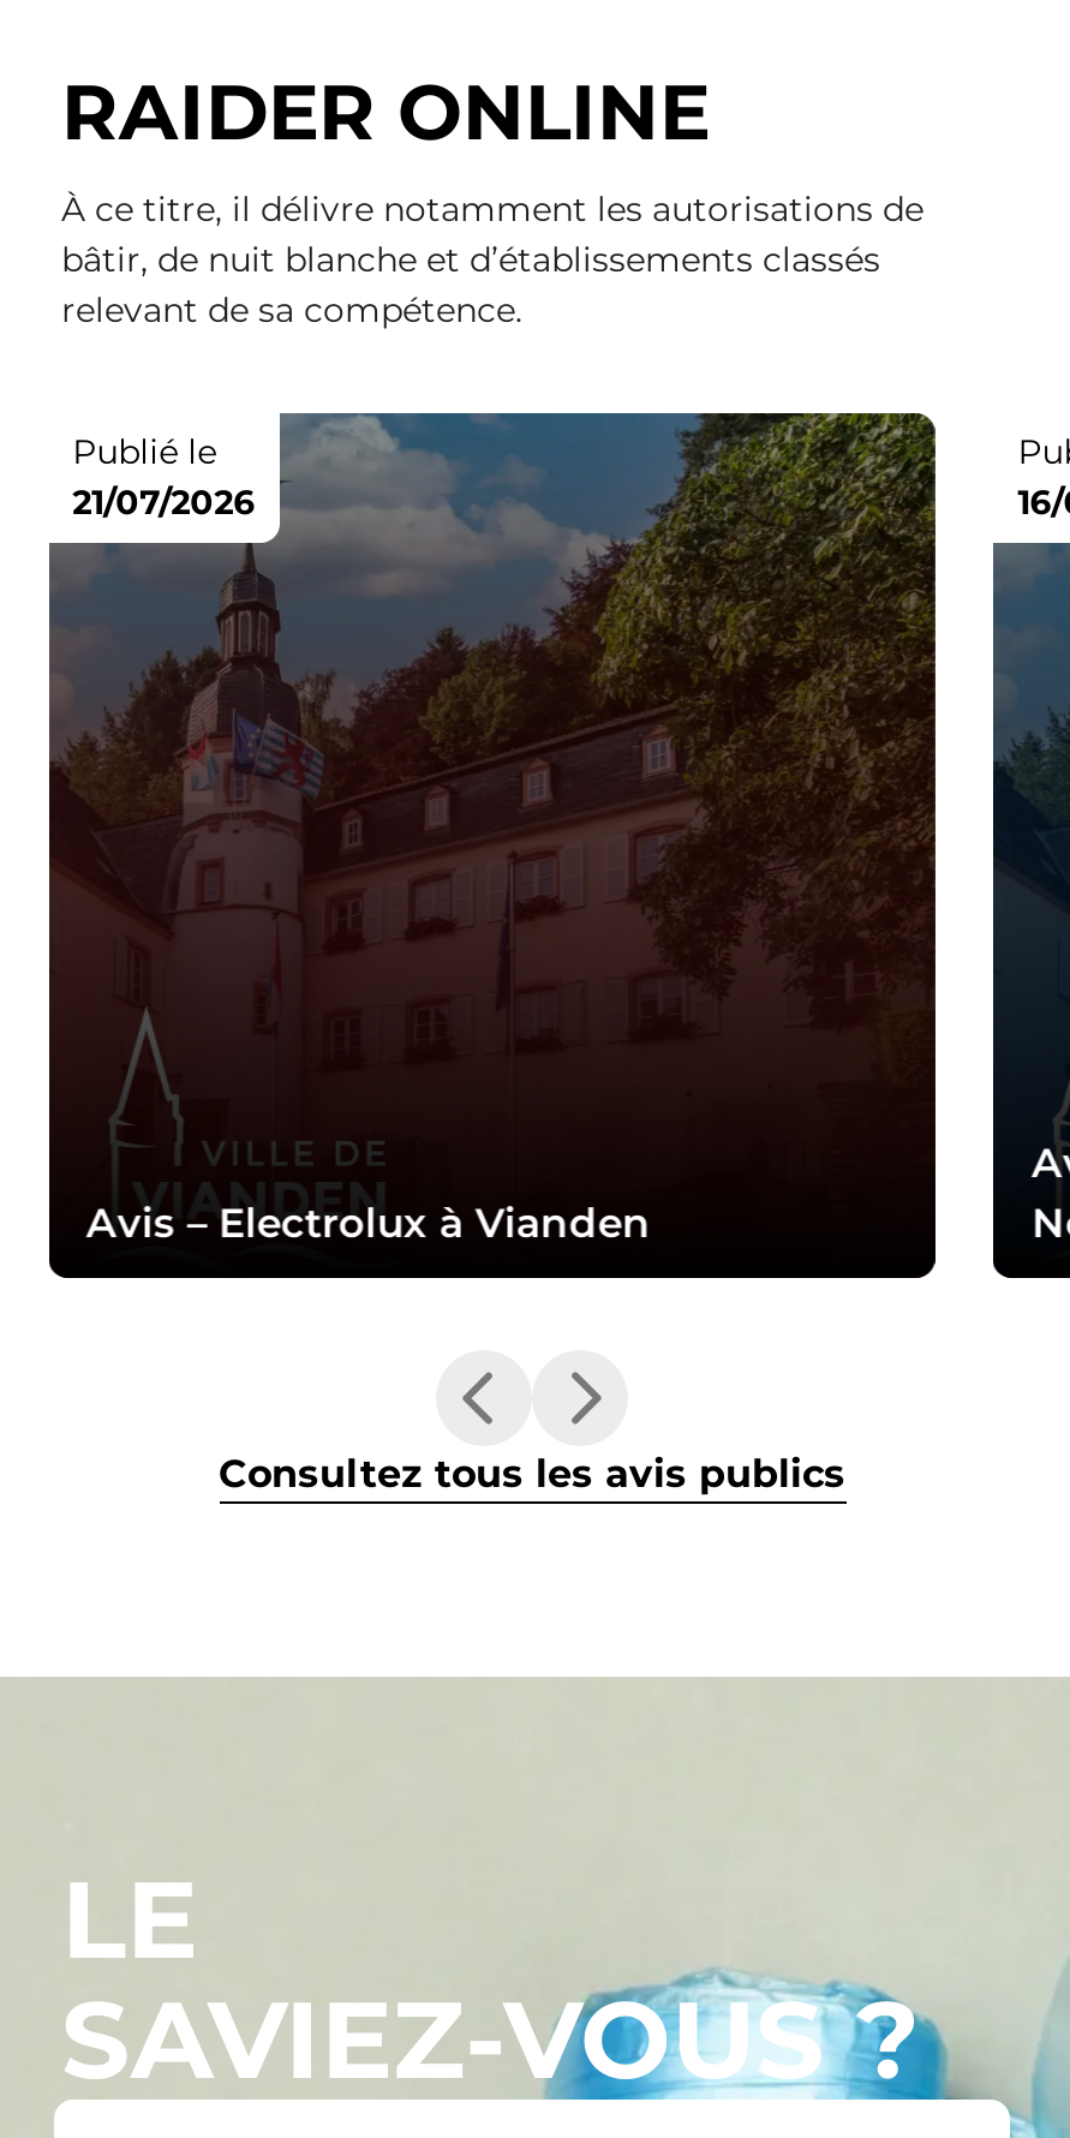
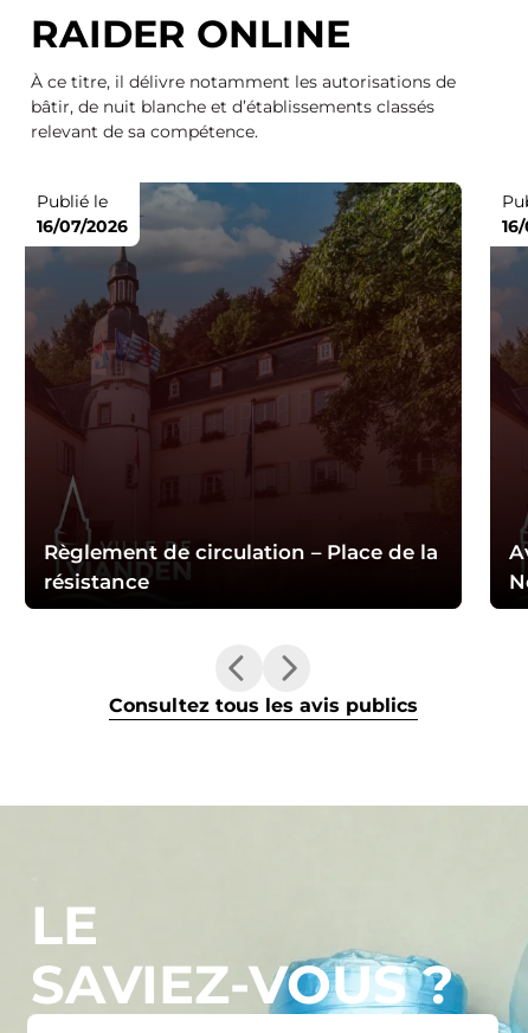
[72,480,254,524] 21/07/2026 -> [36,216,127,237] 16/07/2026
[86,1199,651,1247] Avis – Electrolux à Vianden -> [43,540,437,594] Règlement de circulation – Place de la | résistance

